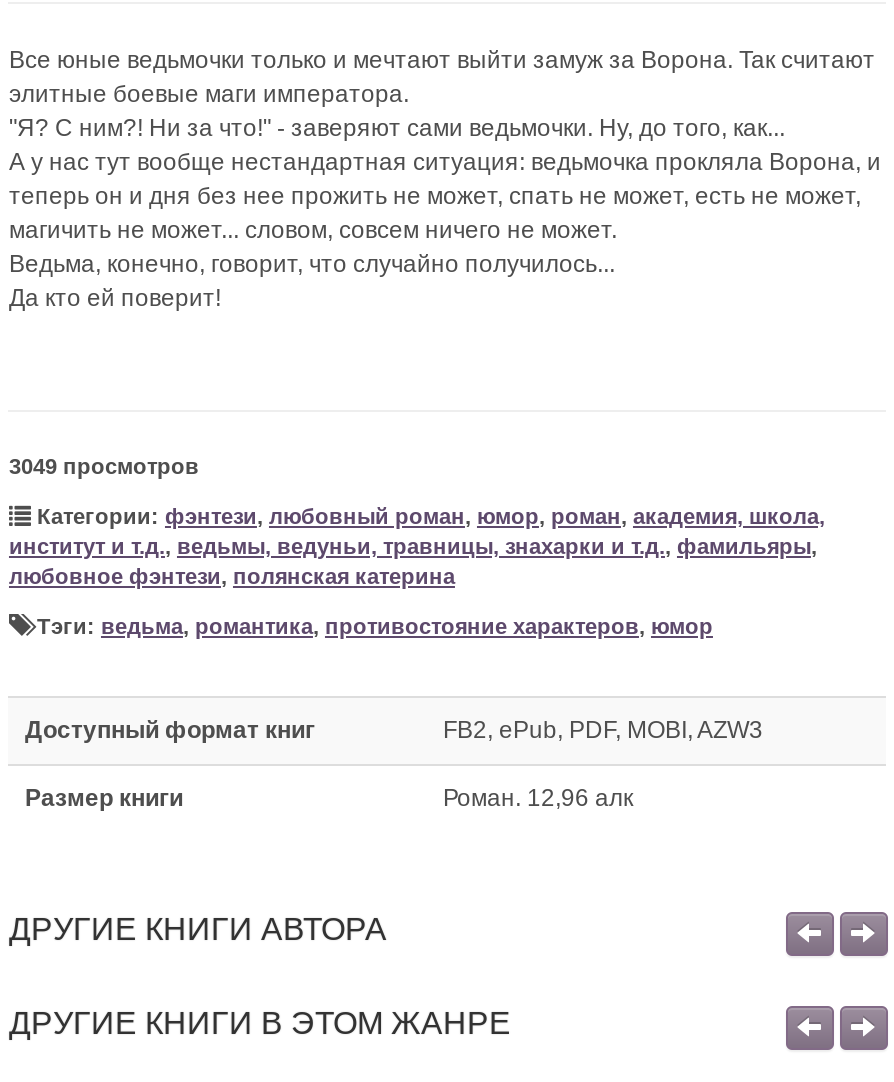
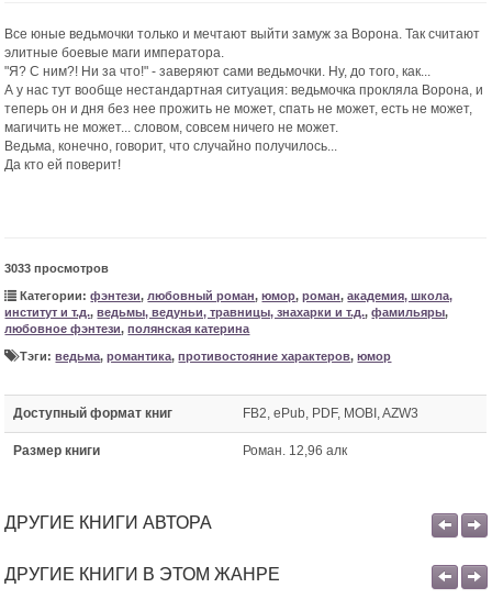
[9,455,199,479] 3049 просмотров -> [5,262,109,275] 3033 просмотров

